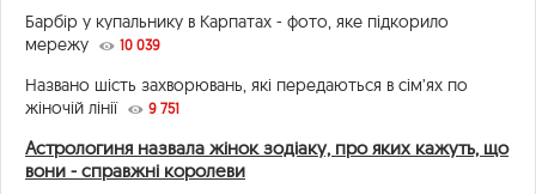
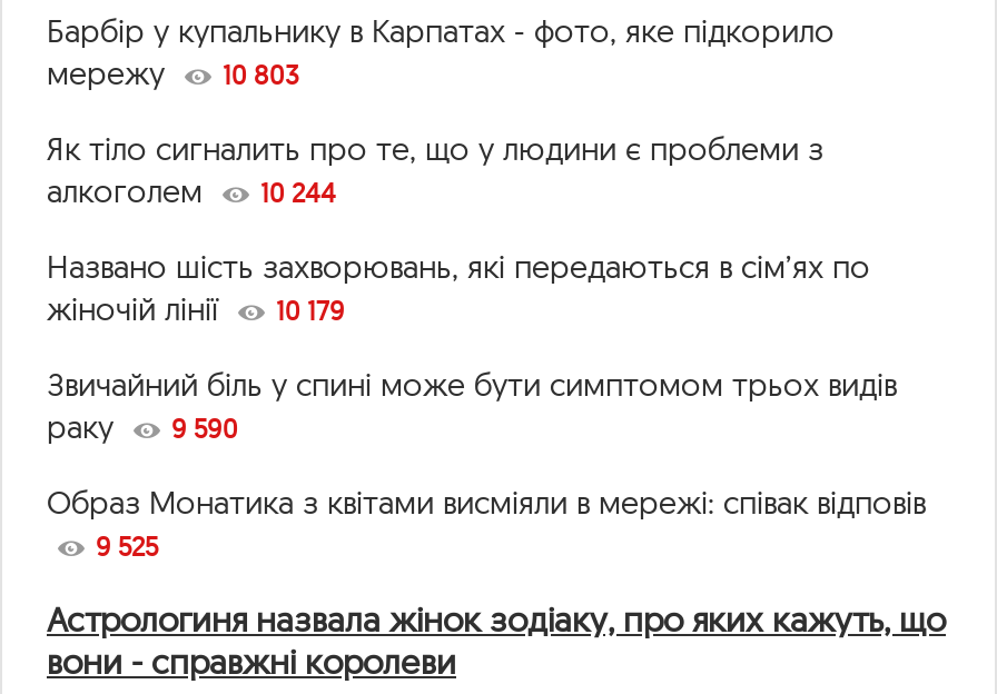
[120,35,160,53] 10 039 -> [47,57,823,210] 10 803 | Як тіло сигналить про те, що у людини є проблеми з | алкоголем | 10 244
[148,99,179,117] 9 751 -> [47,293,926,562] 10 179 | Звичайний біль у спині може бути симптомом трьох видів | раку | 9 590 | Образ Монатика з квітами висміяли в мережі: співак відповів | 9 525

